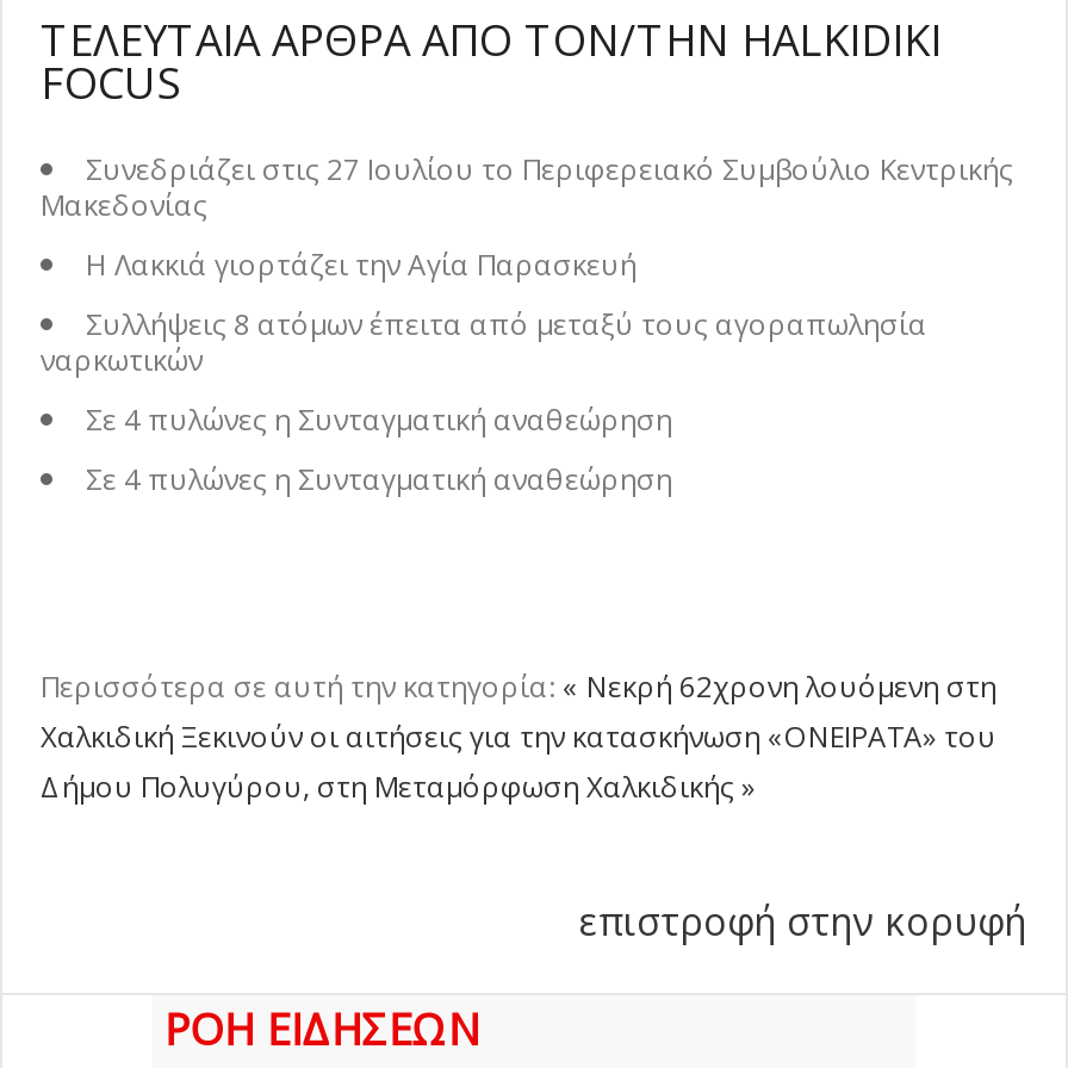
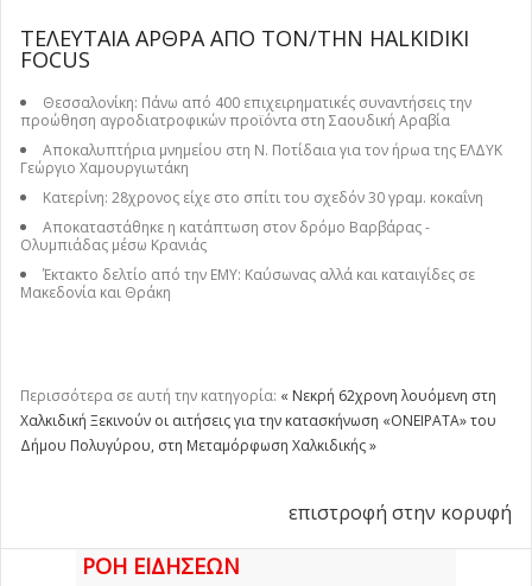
[41,149,1013,226] Συνεδριάζει στις 27 Ιουλίου το Περιφερειακό Συμβούλιο Κεντρικής | Μακεδονίας -> [20,93,471,131] Θεσσαλονίκη: Πάνω από 400 επιχειρηματικές συναντήσεις την | προώθηση αγροδιατροφικών προϊόντα στη Σαουδική Αραβία
[86,245,637,285] Η Λακκιά γιορτάζει την Αγία Παρασκευή -> [20,140,502,178] Αποκαλυπτήρια μνημείου στη Ν. Ποτίδαια για τον ήρωα της ΕΛΔΥΚ | Γεώργιο Χαμουργιωτάκη
[41,304,927,381] Συλλήψεις 8 ατόμων έπειτα από μεταξύ τους αγοραπωλησία | ναρκωτικών -> [43,188,483,208] Κατερίνη: 28χρονος είχε στο σπίτι του σχεδόν 30 γραμ. κοκαΐνη
[86,400,672,440] Σε 4 πυλώνες η Συνταγματική αναθεώρηση -> [20,217,430,255] Αποκαταστάθηκε η κατάπτωση στον δρόμο Βαρβάρας - | Ολυμπιάδας μέσω Κρανιάς
[86,459,672,500] Σε 4 πυλώνες η Συνταγματική αναθεώρηση -> [20,265,475,303] Έκτακτο δελτίο από την ΕΜΥ: Καύσωνας αλλά και καταιγίδες σε | Μακεδονία και Θράκη

